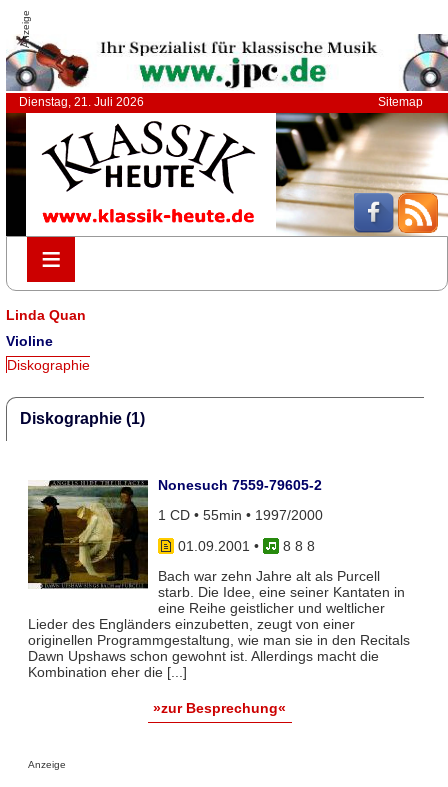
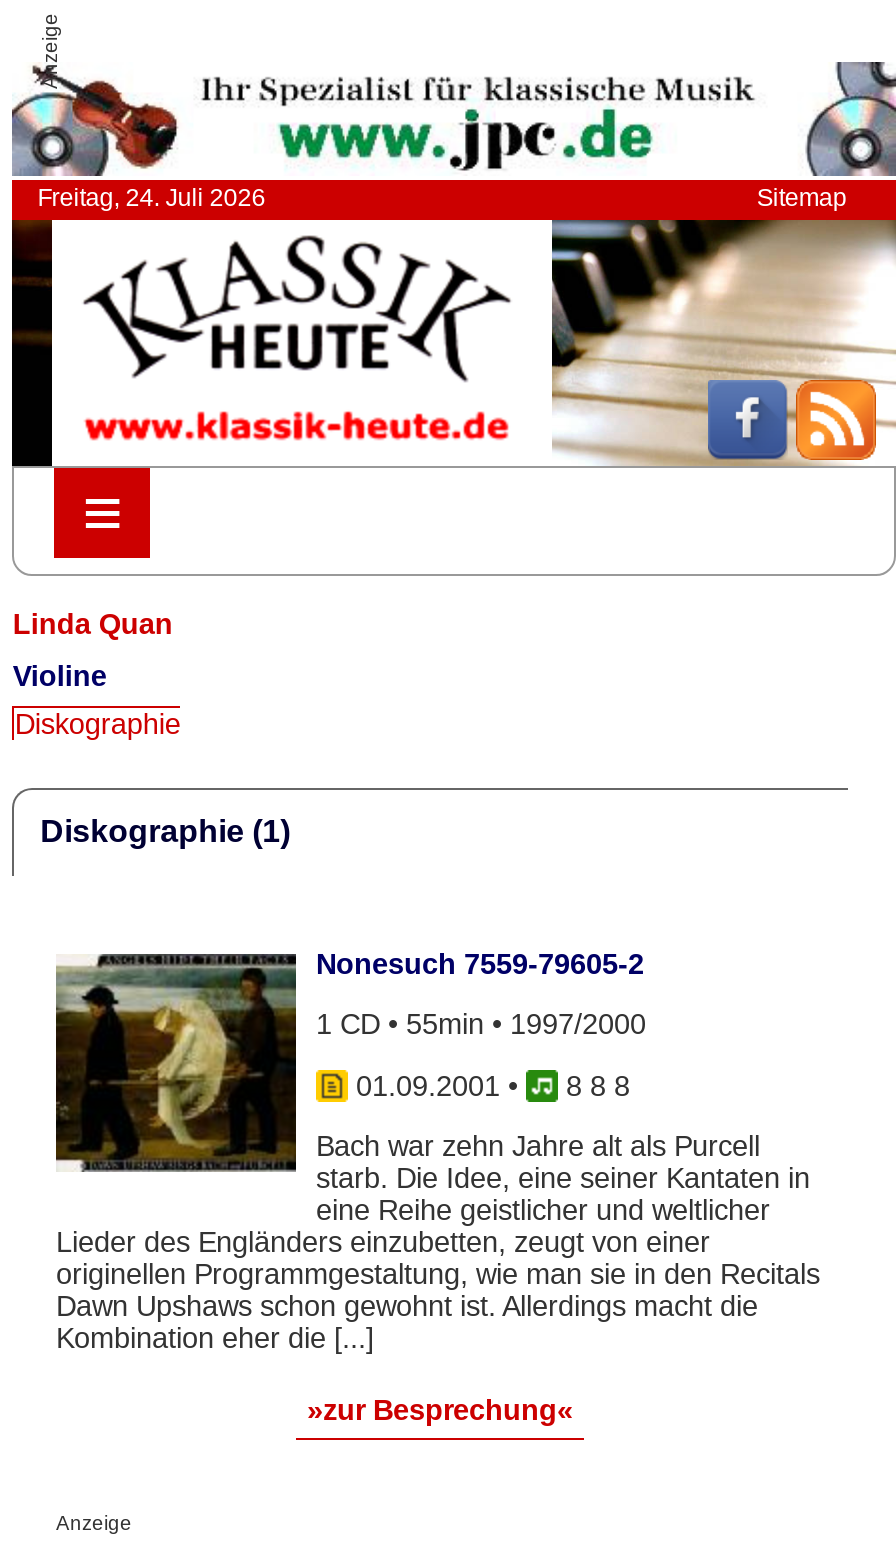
[19,95,144,109] Dienstag, 21. Juli 2026 -> [37,184,265,212] Freitag, 24. Juli 2026

